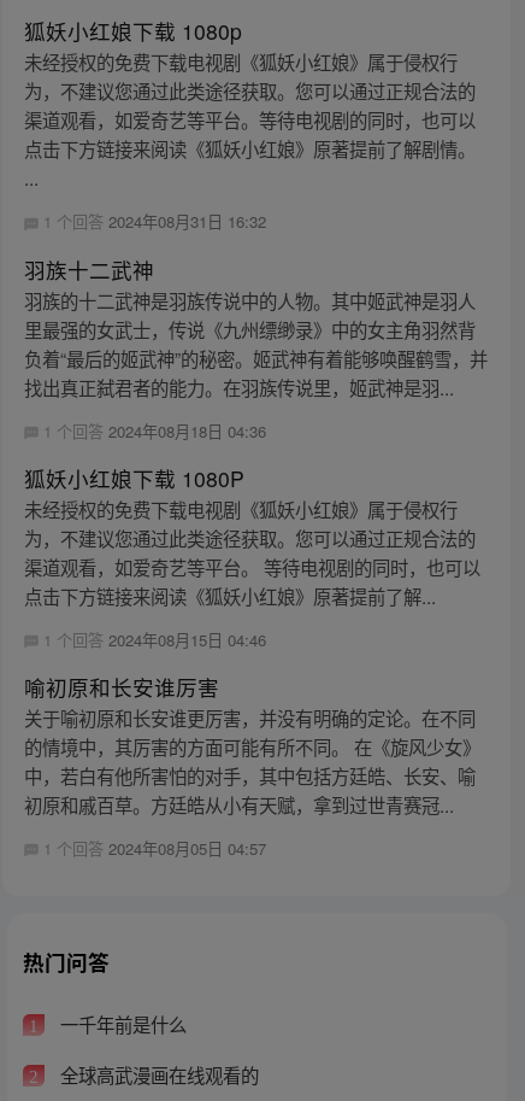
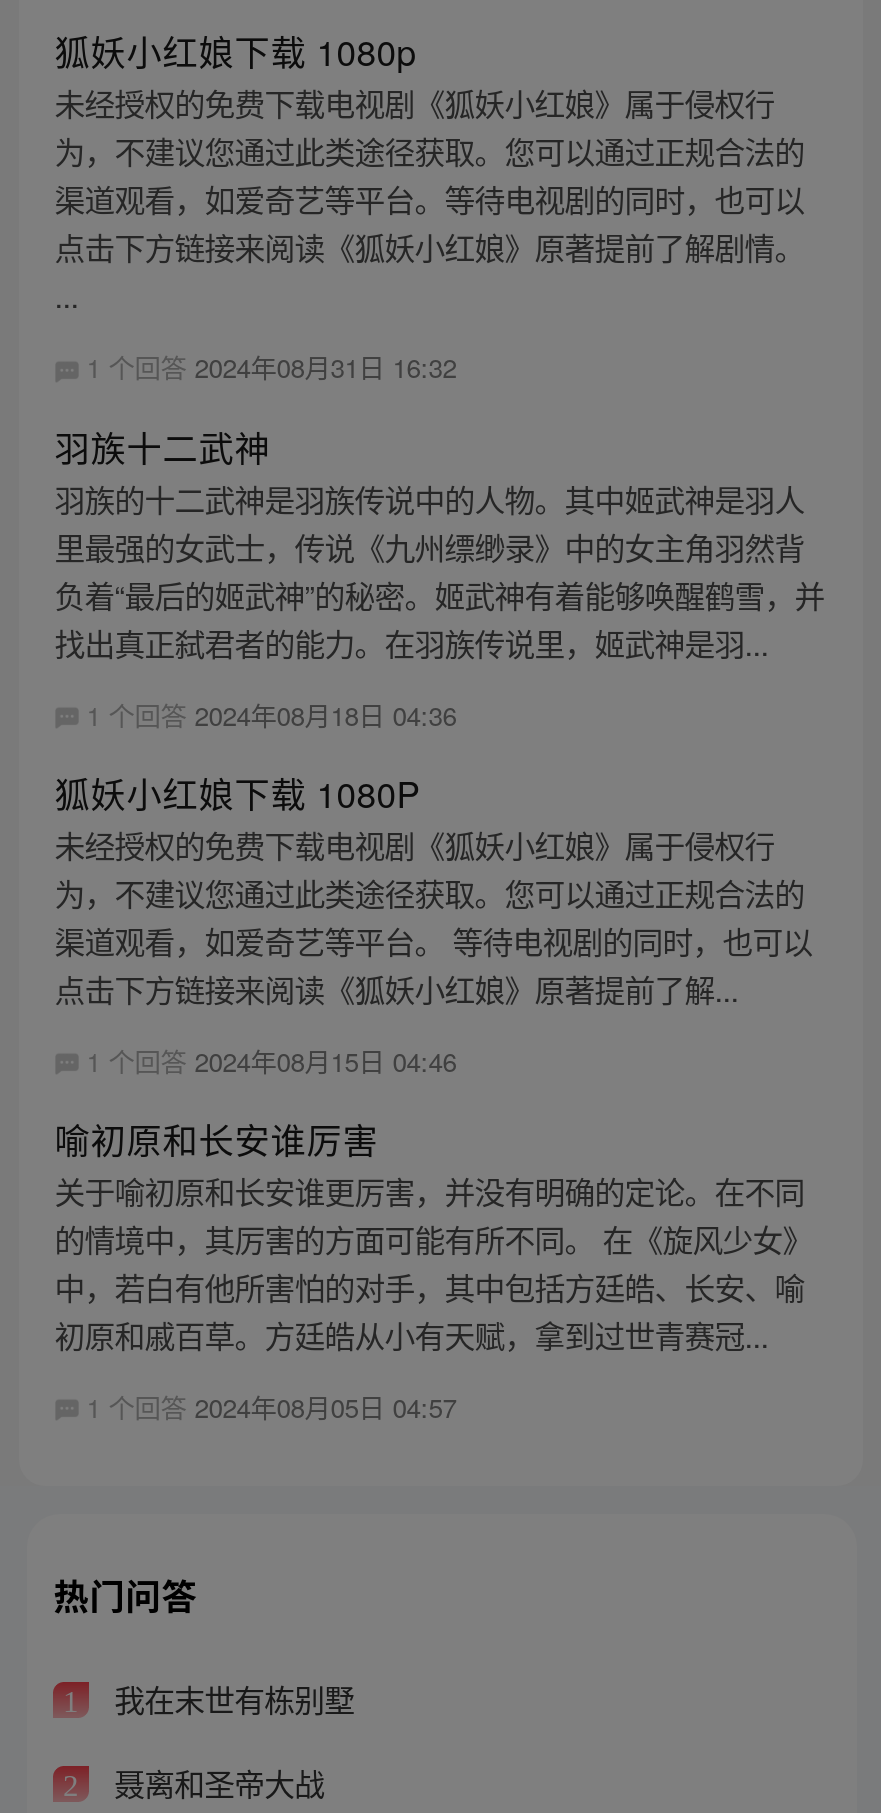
[55,1011,186,1038] 一千年前是什么 -> [106,1677,354,1721] 我在末世有栋别墅
[55,1061,258,1088] 全球高武漫画在线观看的 -> [106,1760,324,1804] 聂离和圣帝大战

